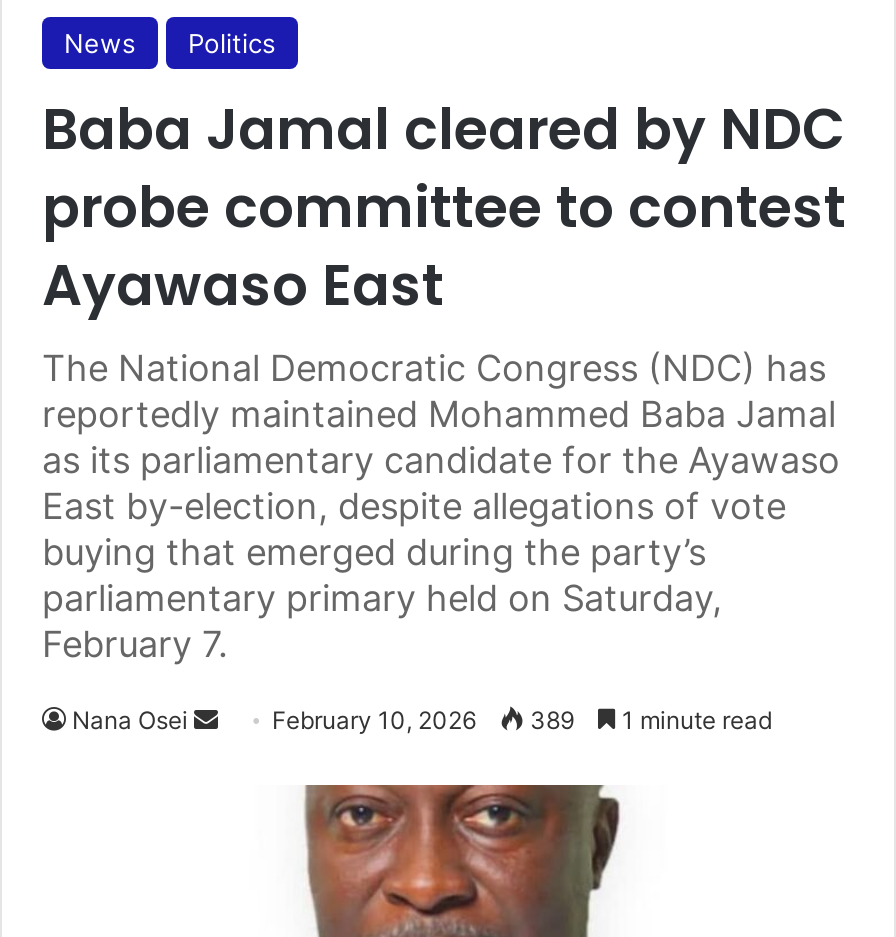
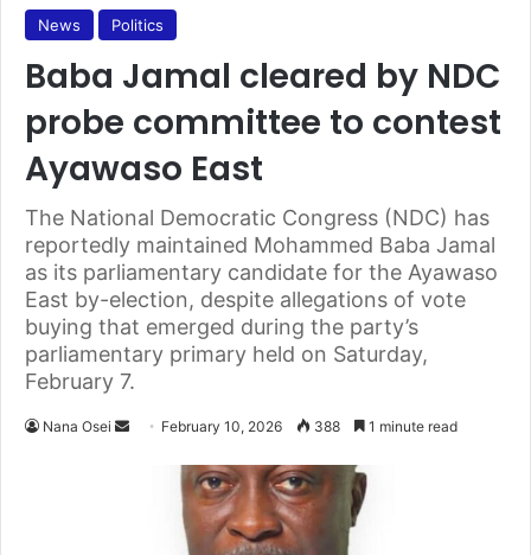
[524,705,574,735] 389 -> [311,417,340,435] 388

